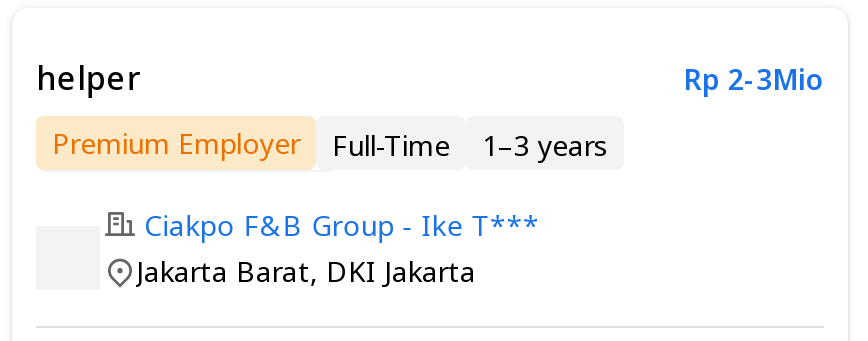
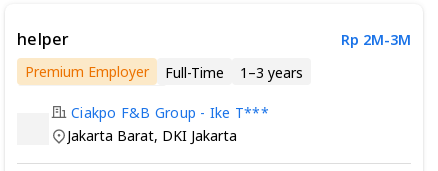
[684,59,824,97] Rp 2-3Mio -> [341,30,411,49] Rp 2M-3M

